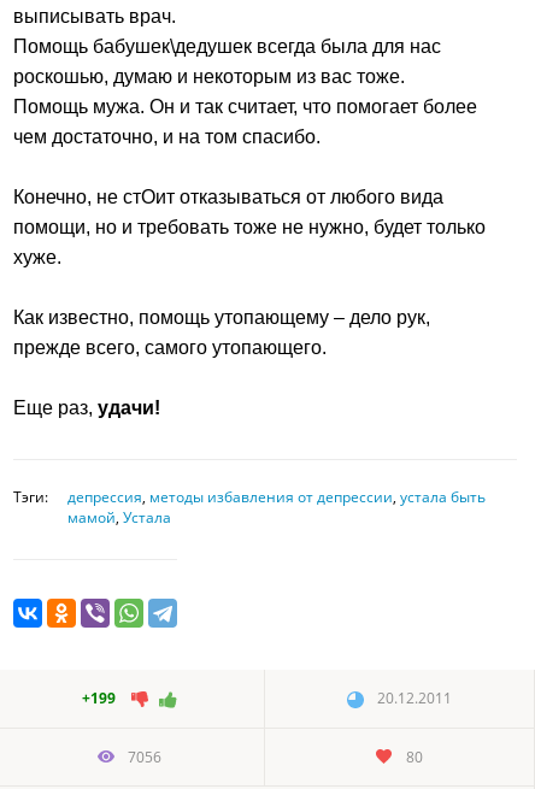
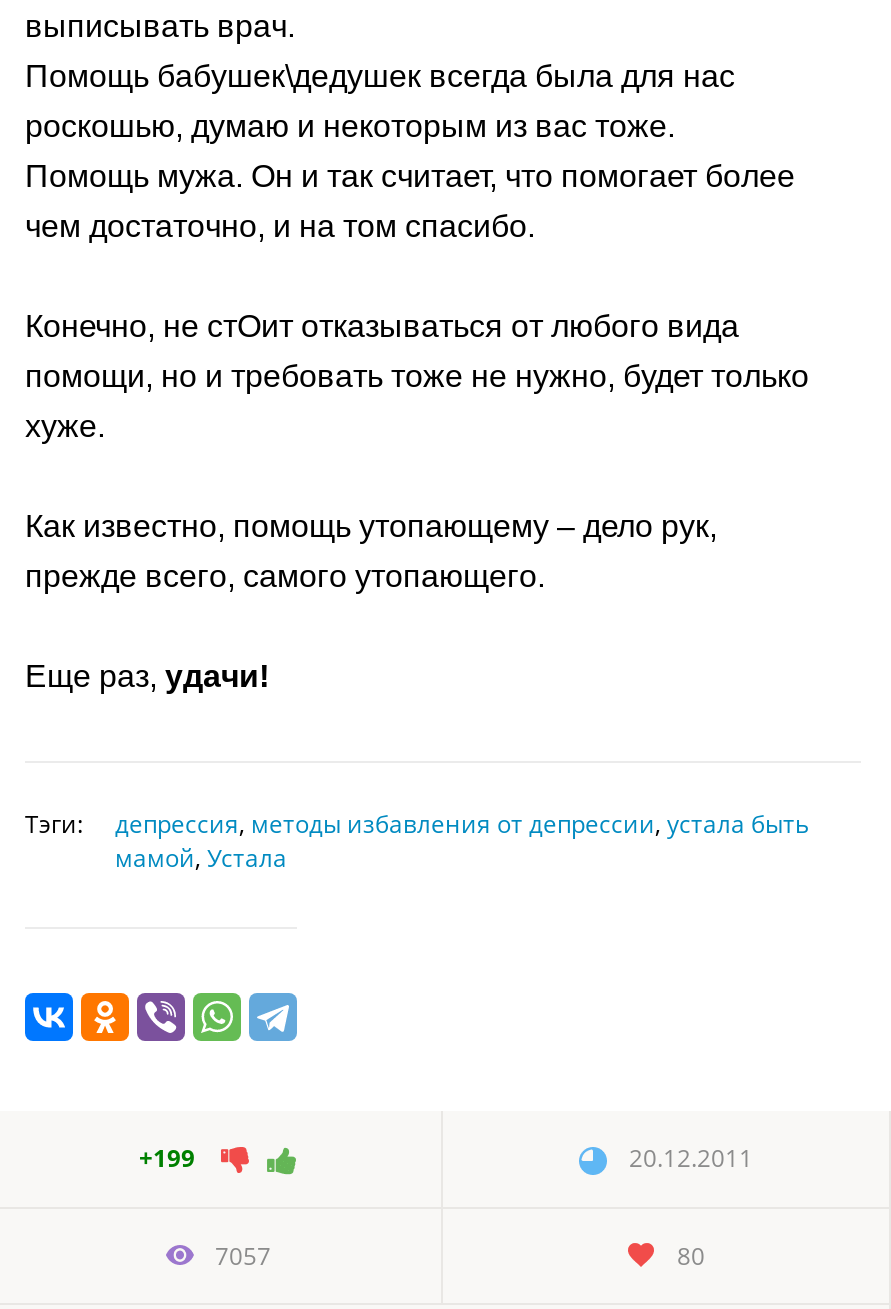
[128,746,161,767] 7056 -> [215,1238,271,1272] 7057

